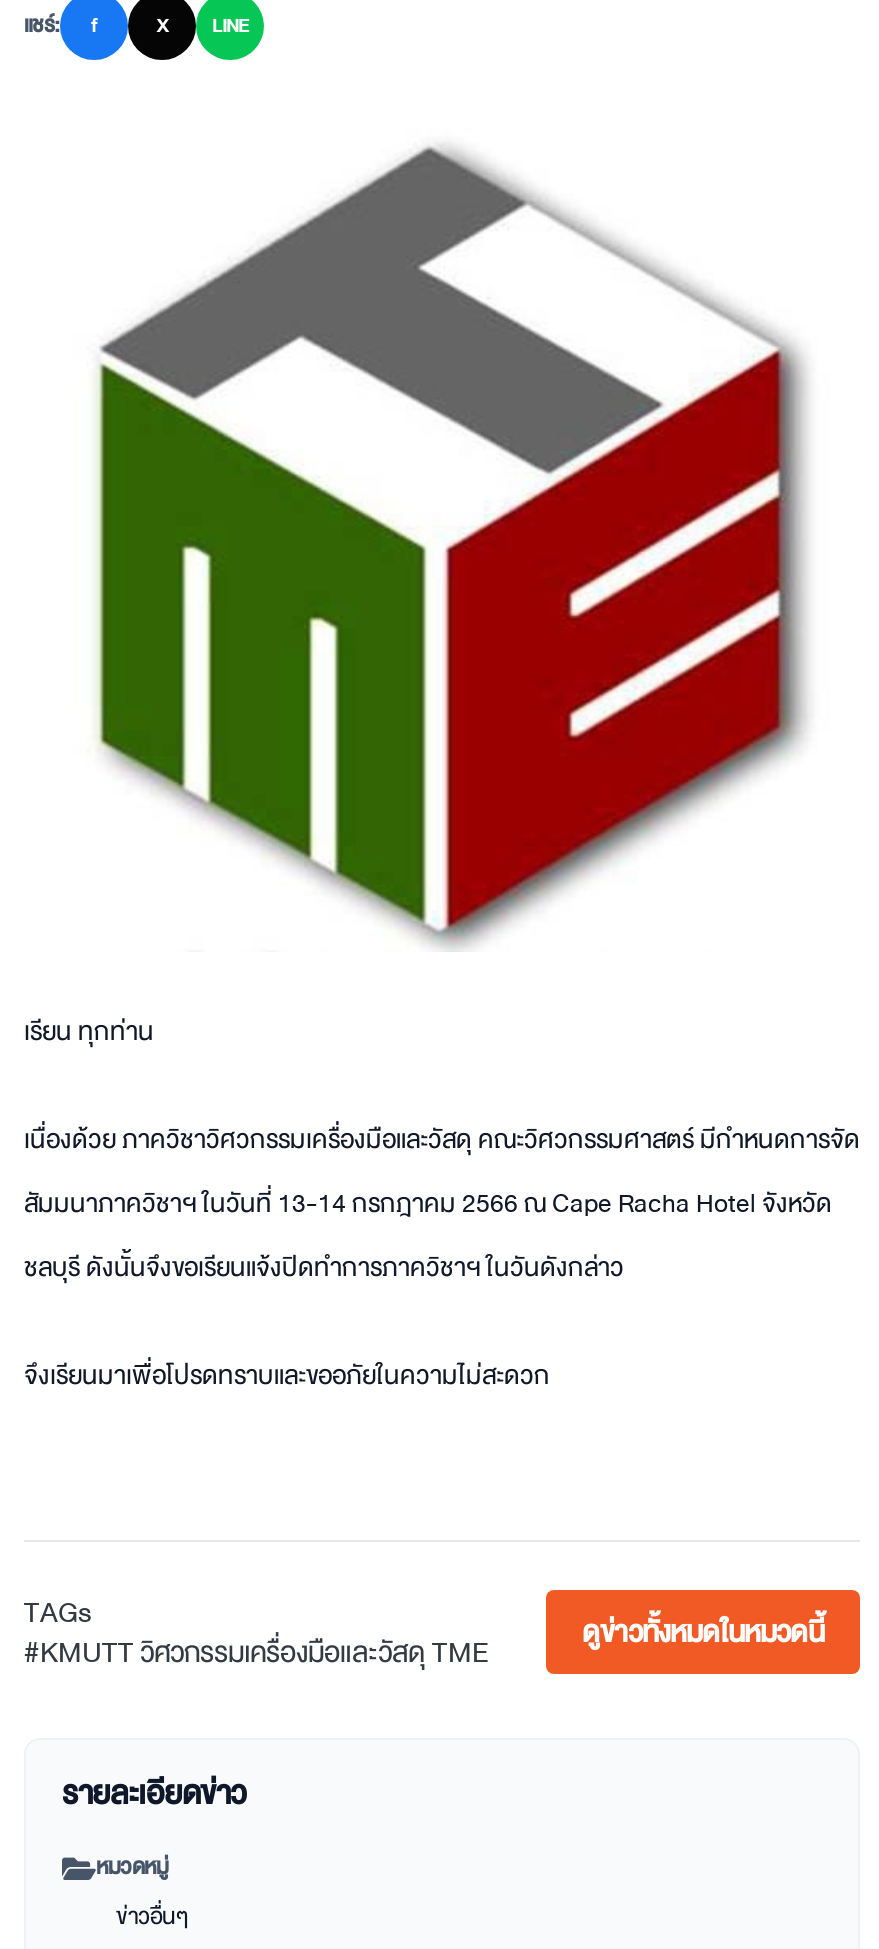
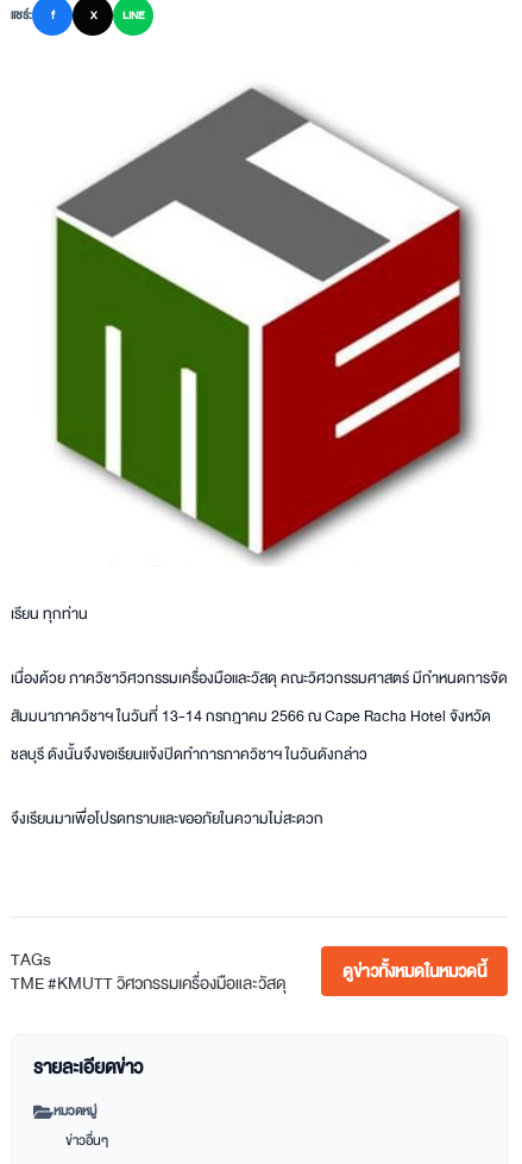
[24,1628,488,1676] #KMUTT วิศวกรรมเครื่องมือและวัสดุ TME -> [11,969,287,997] TME #KMUTT วิศวกรรมเครื่องมือและวัสดุ

